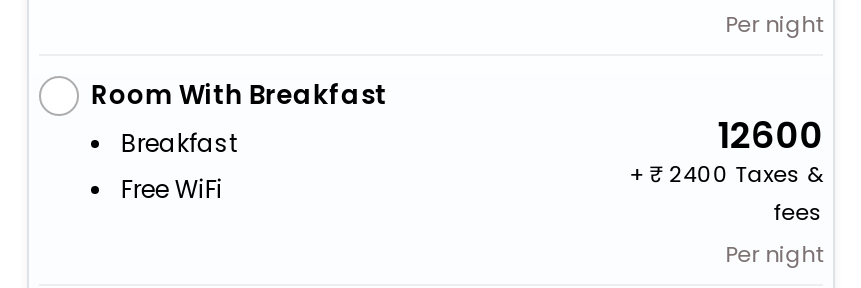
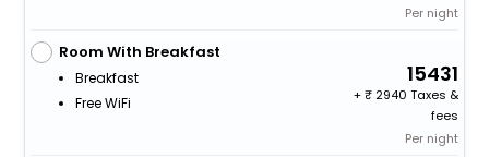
[709,109,823,159] 12600 -> [403,60,459,87] 15431
[629,157,823,189] + 2400 Taxes & -> [354,86,459,103] + 2940 Taxes &

